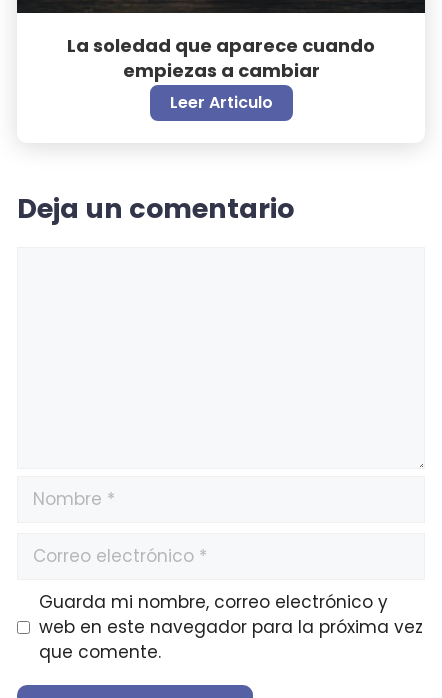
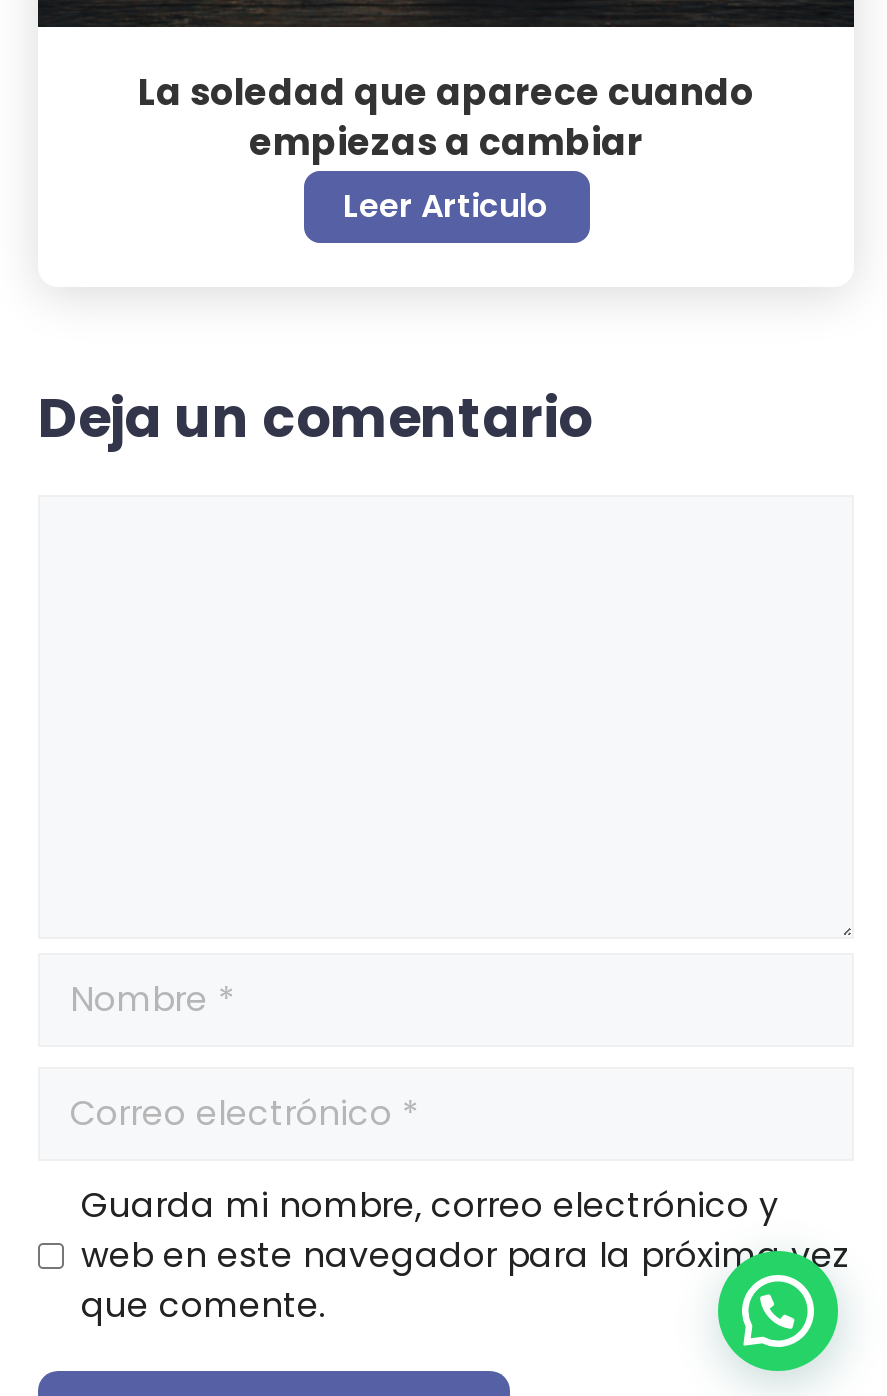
none -> [714,1284,842,1380] [image]

